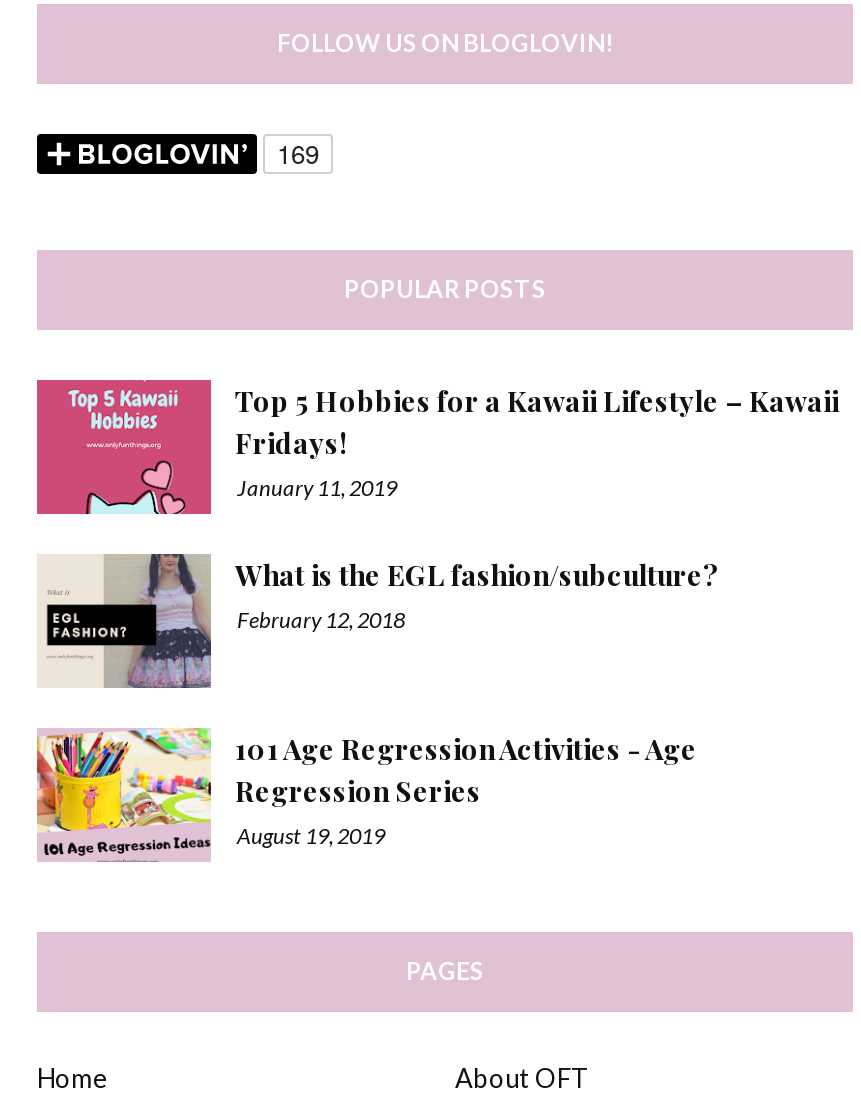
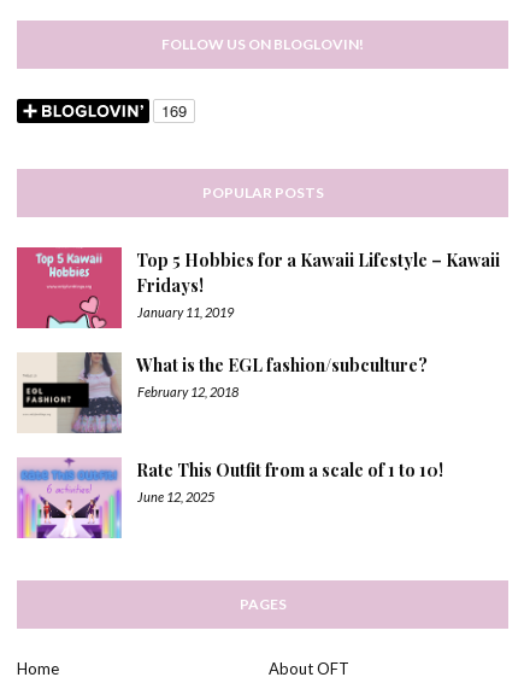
[35,726,697,862] [image] | 101 Age Regression Activities - Age | Regression Series | August 19, 2019 -> [17,457,443,539] [image] | Rate This Outfit from a scale of 1 to 10! | June 12, 2025

